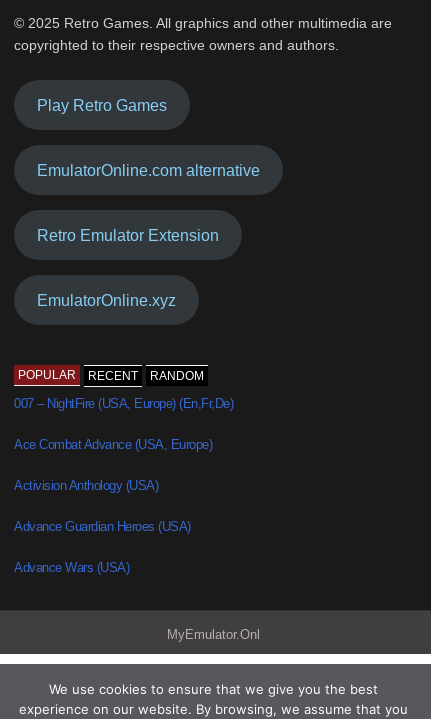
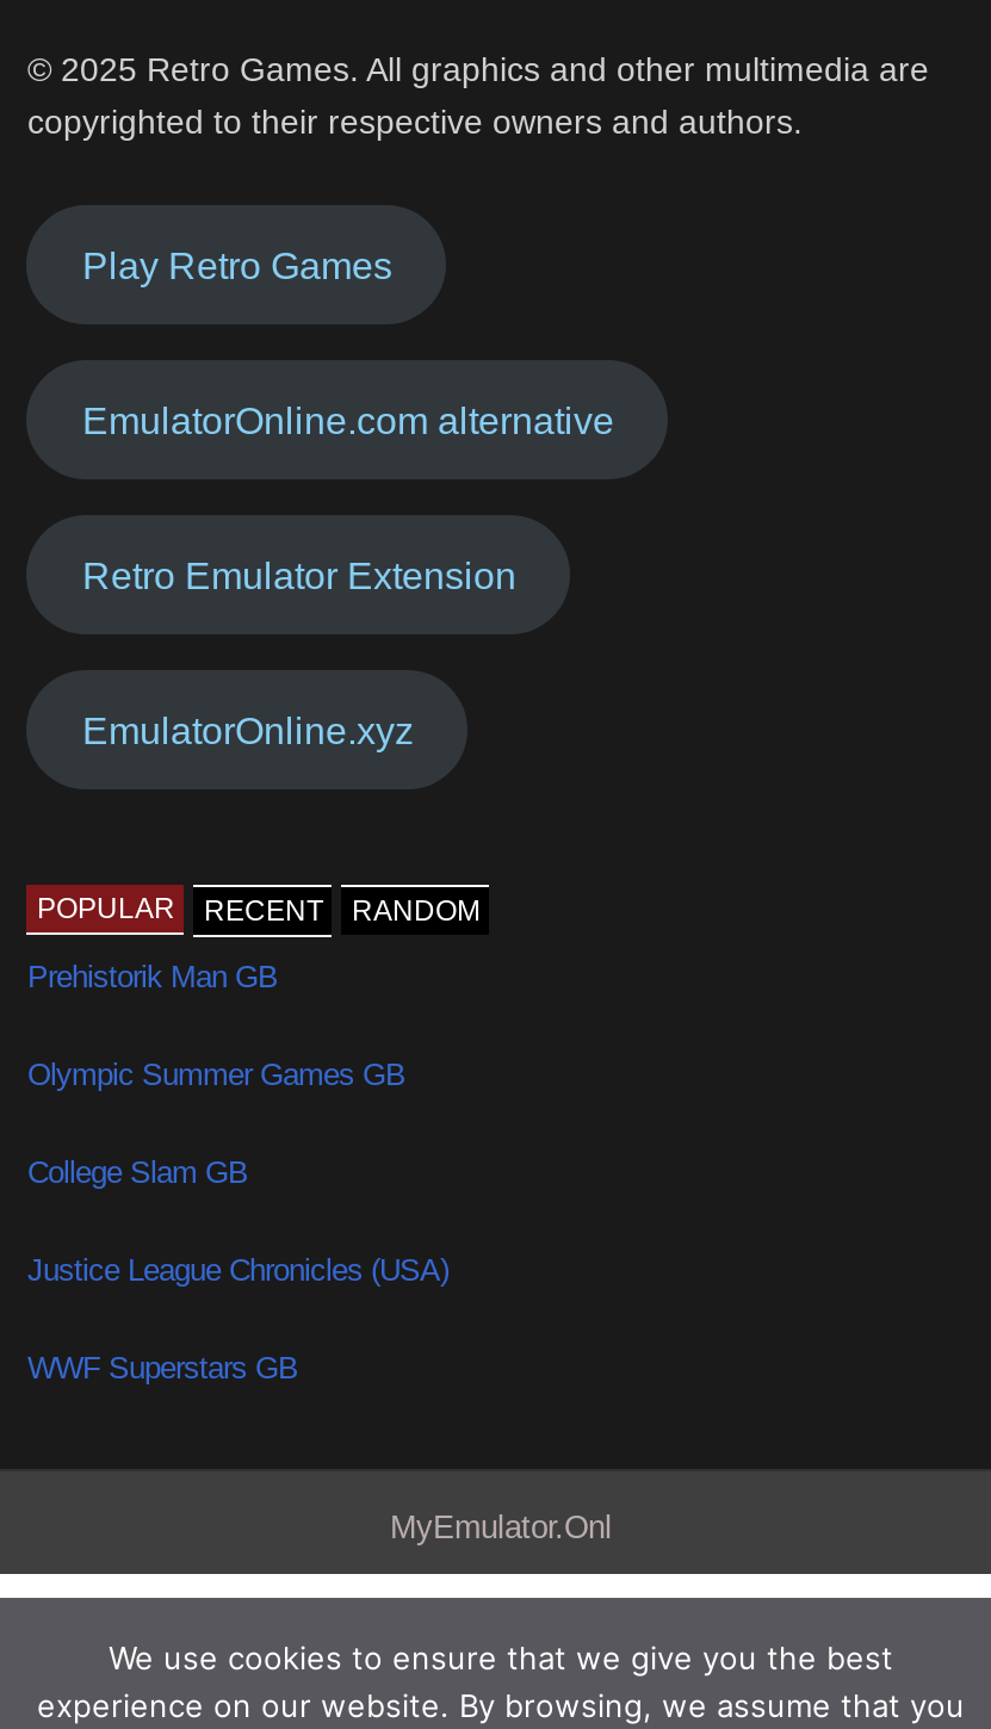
[14,396,233,411] 007 – NightFire (USA, Europe) (En,Fr,De) -> [27,959,278,995] Prehistorik Man GB
[14,437,212,452] Ace Combat Advance (USA, Europe) -> [27,1057,405,1093] Olympic Summer Games GB
[14,478,158,493] Activision Anthology (USA) -> [27,1155,248,1191] College Slam GB
[14,519,191,534] Advance Guardian Heroes (USA) -> [27,1253,448,1288] Justice League Chronicles (USA)
[14,560,129,575] Advance Wars (USA) -> [27,1350,298,1386] WWF Superstars GB

